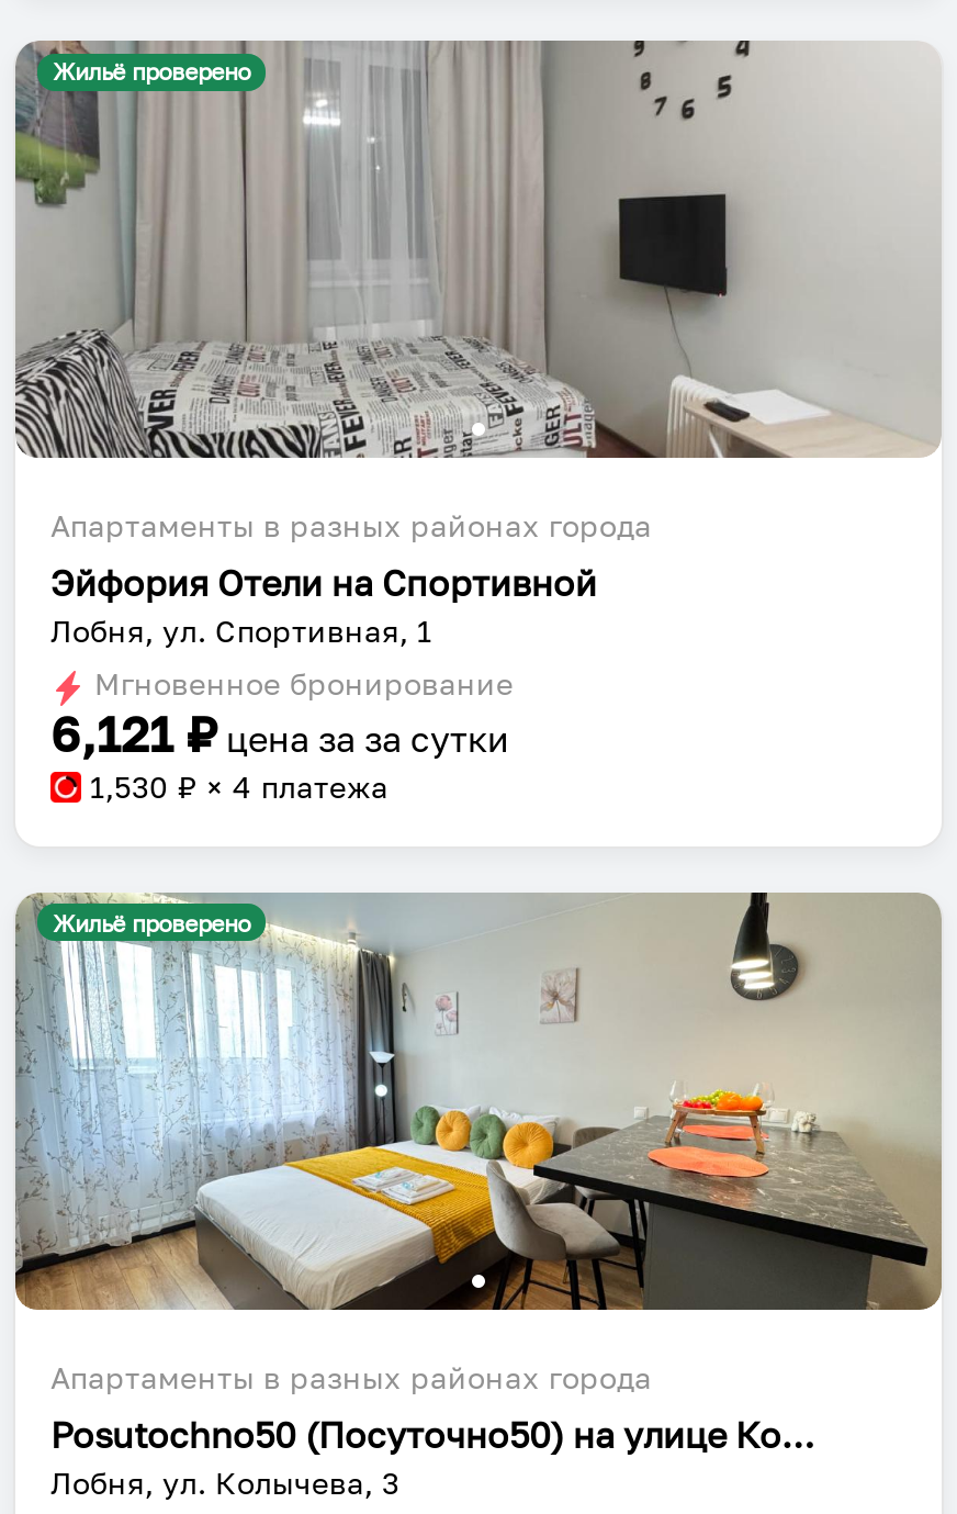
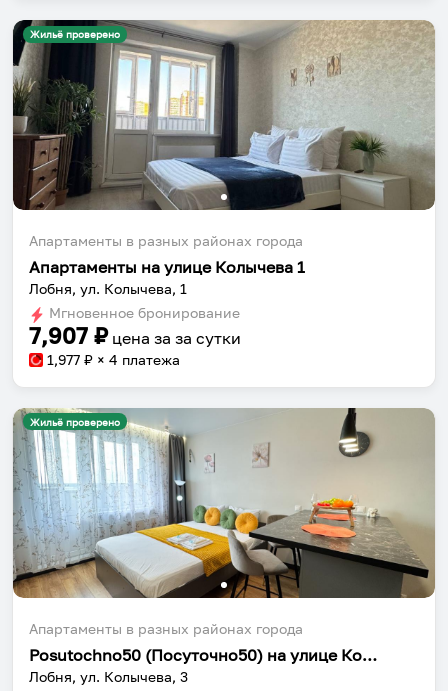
[13,41,939,460] [image] -> [12,20,435,211] [image]
[50,562,597,650] Эйфория Отели на Спортивной | Лобня, ул. Спортивная, 1 -> [29,257,305,297] Апартаменты на улице Колычева 1 | Лобня, ул. Колычева, 1
[50,705,509,764] 6,121 ₽ цена за за сутки -> [29,322,241,349] 7,907 ₽ цена за за сутки
[90,771,389,806] 1,530 ₽ × 4 платежа -> [47,352,180,368] 1,977 ₽ × 4 платежа

